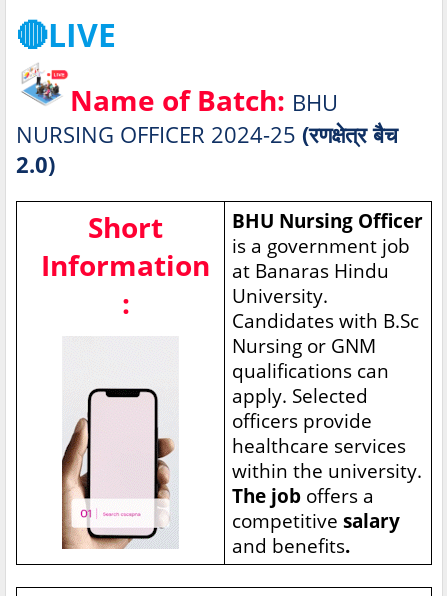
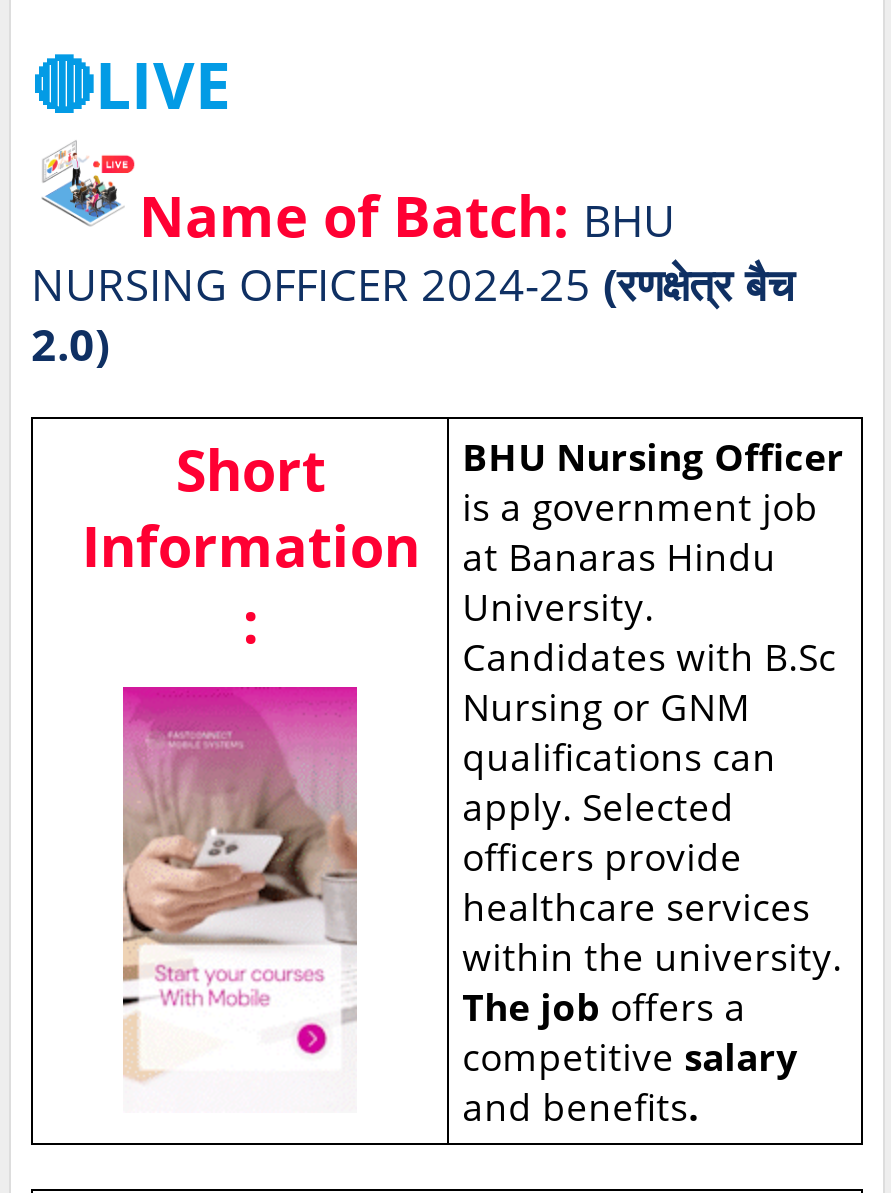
[61,336,179,550] [image] -> [121,685,359,1113] [image]

